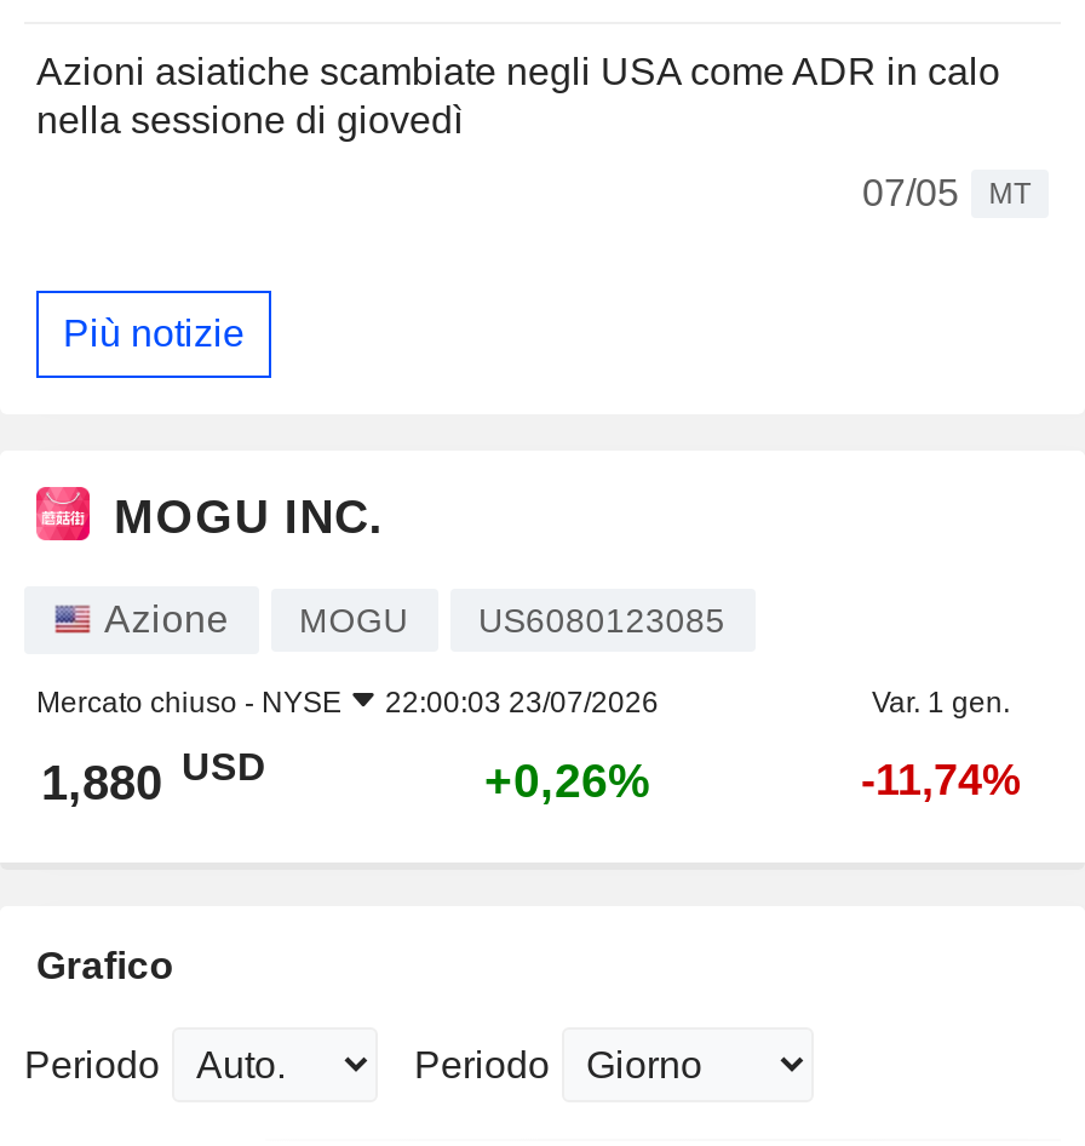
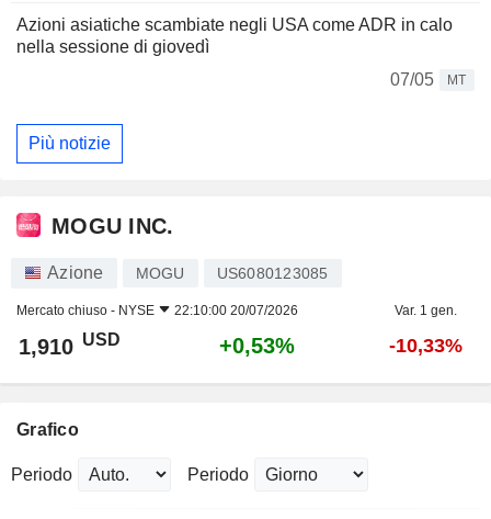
[36,685,659,719] Mercato chiuso - NYSE 22:00:03 23/07/2026 -> [16,302,298,318] Mercato chiuso - NYSE 22:10:00 20/07/2026
[41,746,266,808] 1,880 USD -> [19,330,121,358] 1,910 USD
[484,753,651,806] +0,26% -> [219,333,295,357] +0,53%
[861,755,1021,803] -11,74% -> [389,334,462,356] -10,33%

